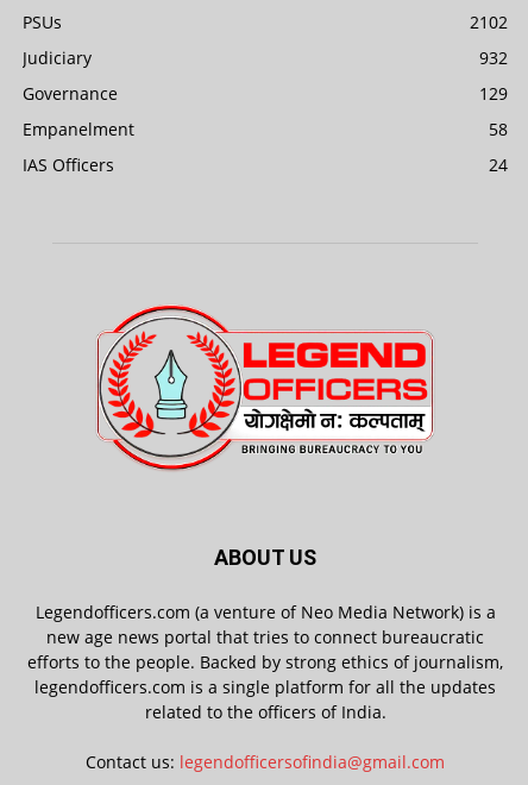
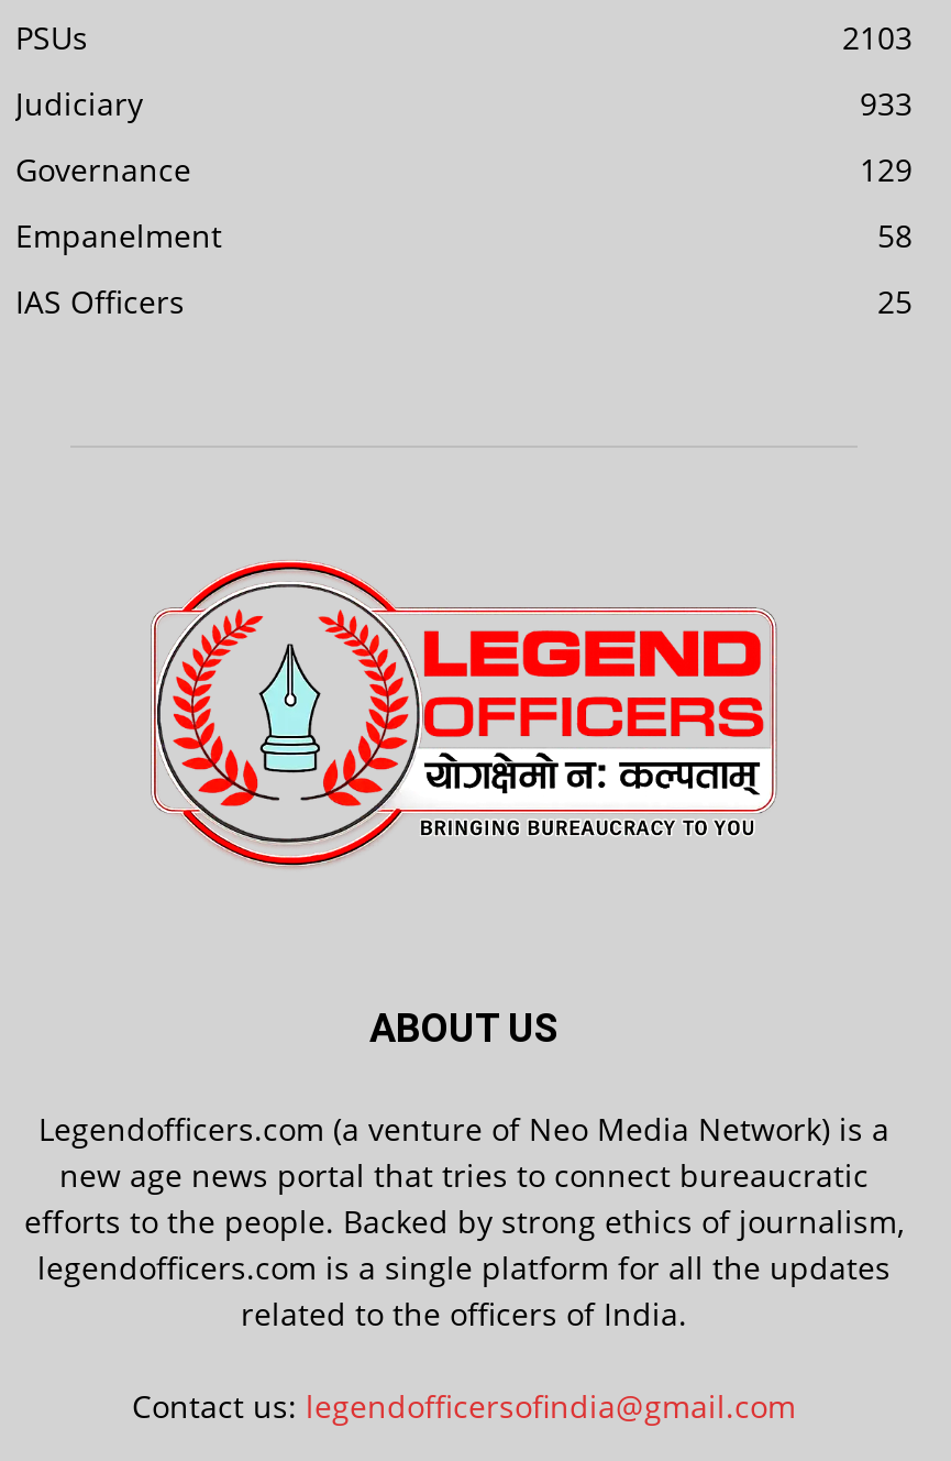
[470,11,508,33] 2102 -> [842,16,913,58] 2103
[479,46,508,69] 932 -> [860,82,913,124] 933
[489,153,508,176] 24 -> [877,280,913,322] 25

